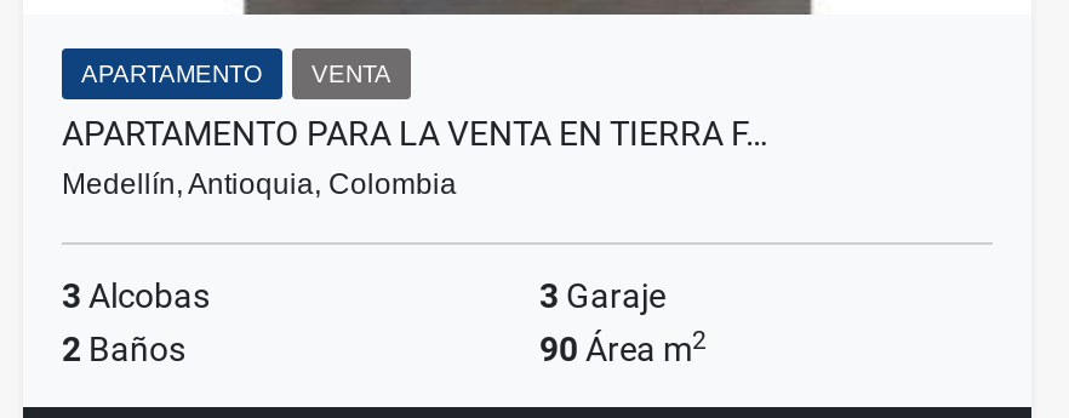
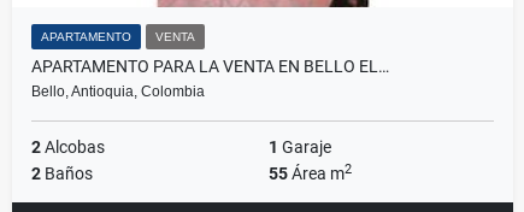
[62,114,767,153] APARTAMENTO PARA LA VENTA EN TIERRA F… -> [31,57,389,76] APARTAMENTO PARA LA VENTA EN BELLO EL…
[62,168,457,202] Medellín, Antioquia, Colombia -> [31,83,205,100] Bello, Antioquia, Colombia
[62,277,210,315] 3 Alcobas -> [31,138,105,157] 2 Alcobas
[539,277,665,315] 3 Garaje -> [269,138,331,157] 1 Garaje
[539,324,707,369] 90 Área m2 -> [269,161,352,183] 55 Área m2

